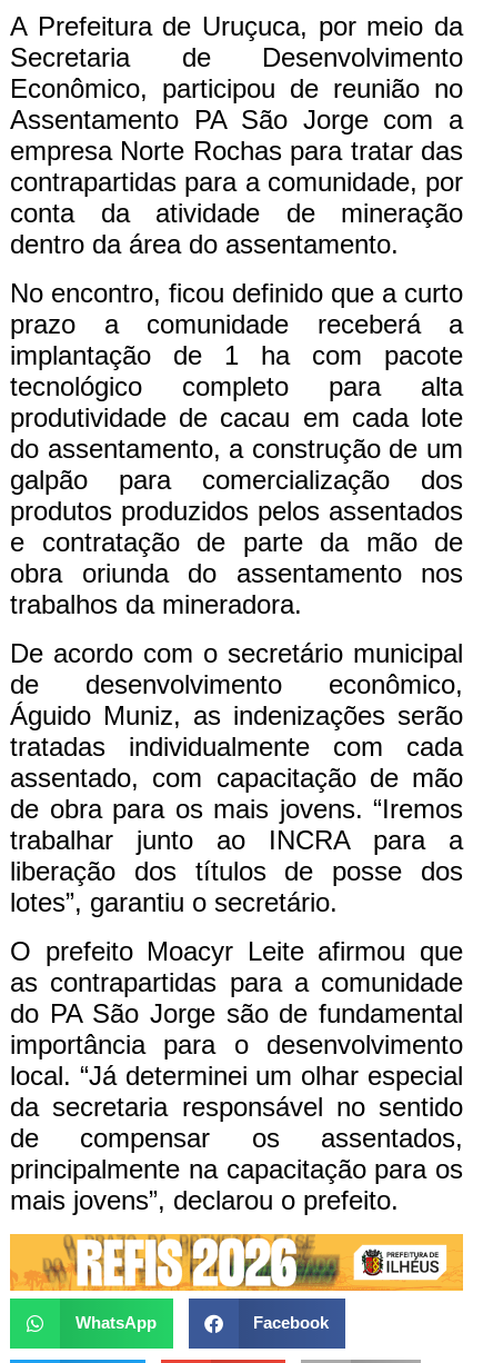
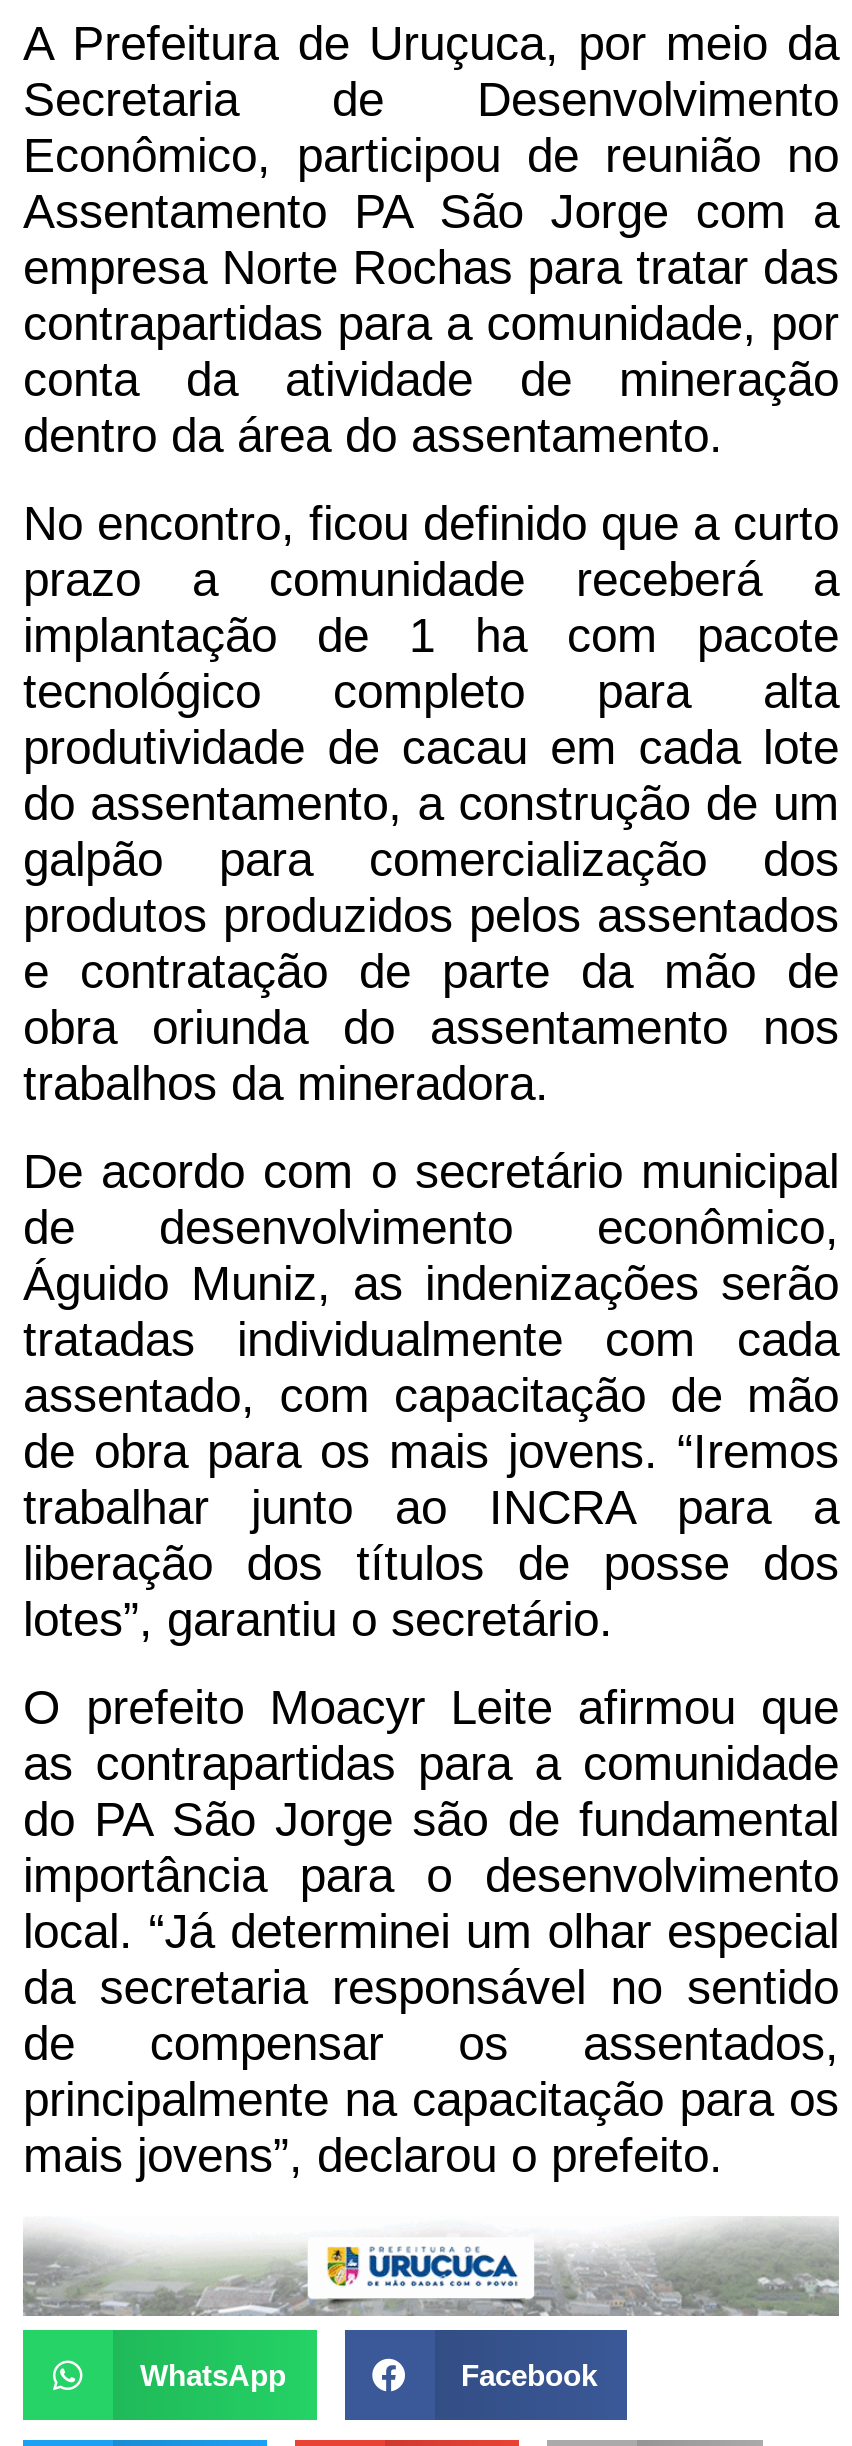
[9,1233,464,1300] [image] -> [21,2215,841,2333] [image]

